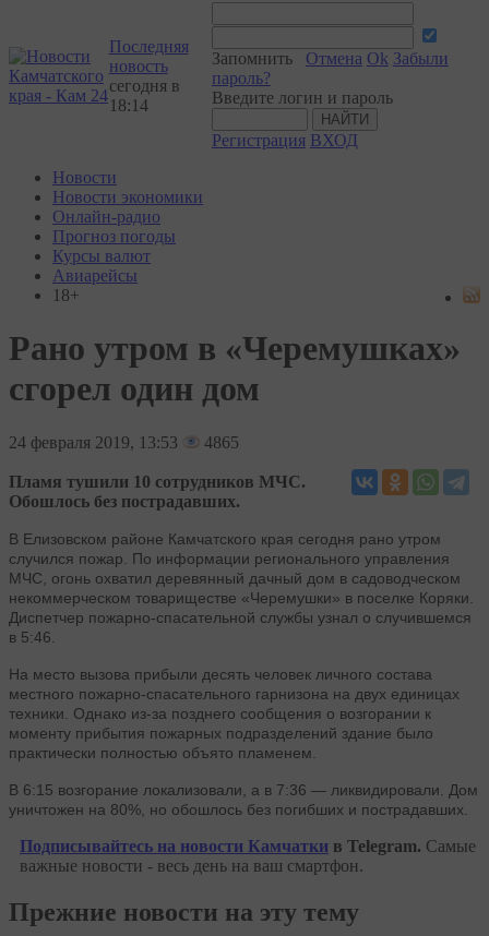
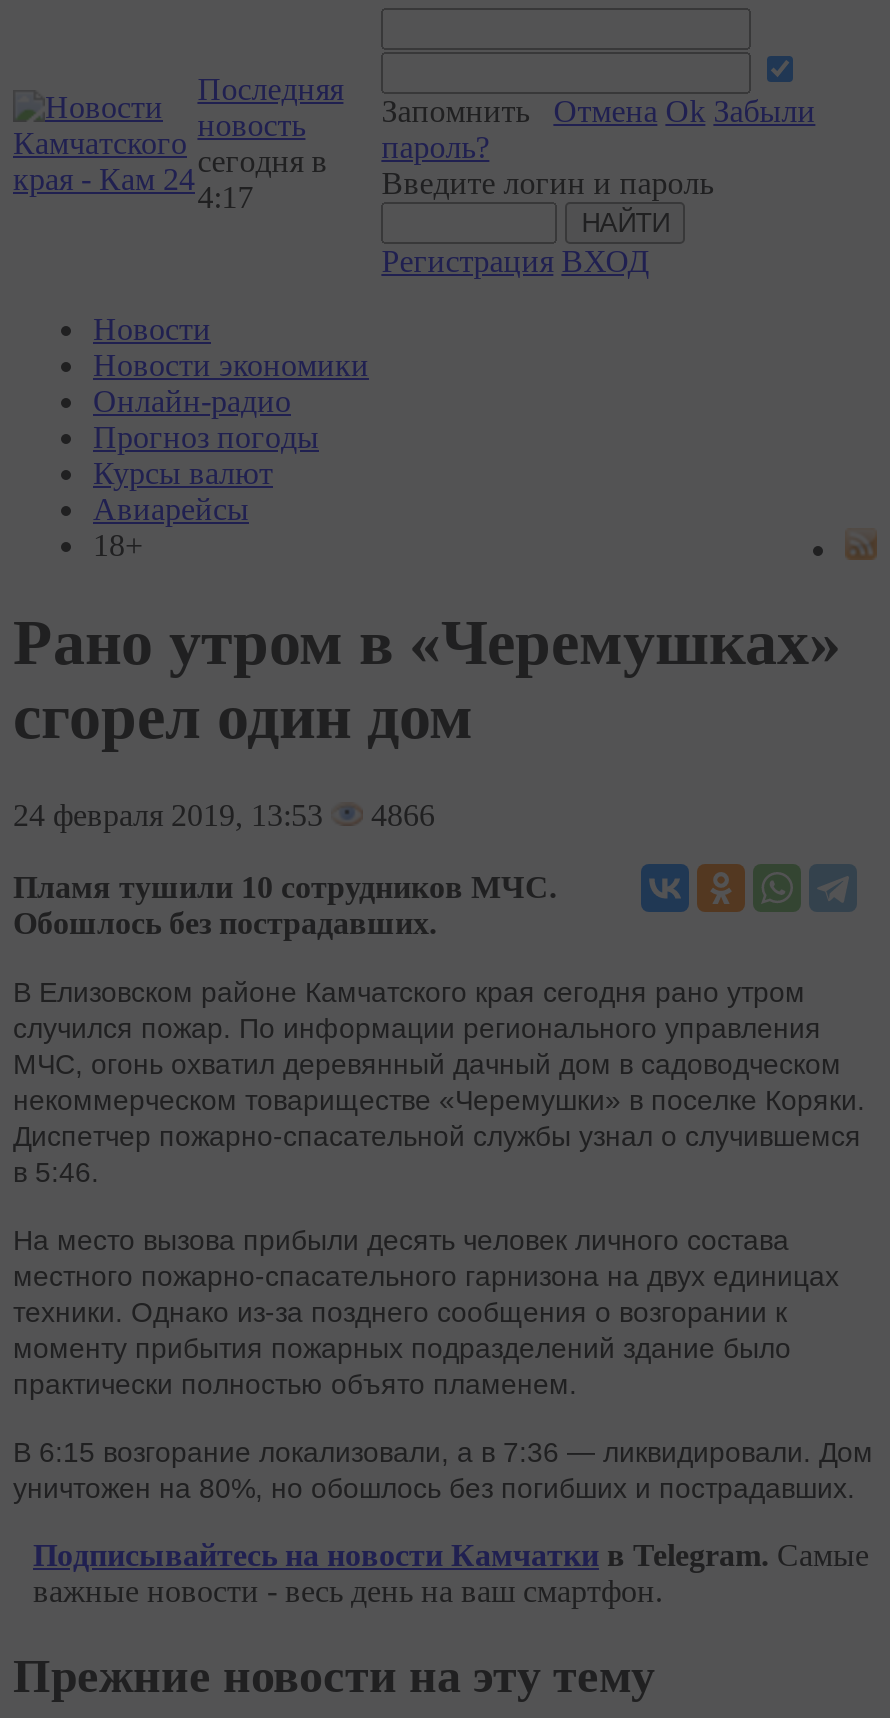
[109,96,148,115] 18:14 -> [197,180,253,214] 4:17
[9,433,239,452] 24 февраля 2019, 13:53 4865 -> [13,798,435,832] 24 февраля 2019, 13:53 4866

